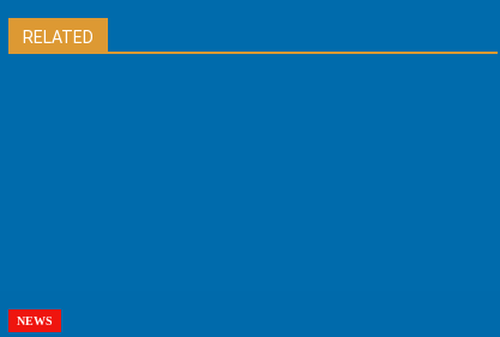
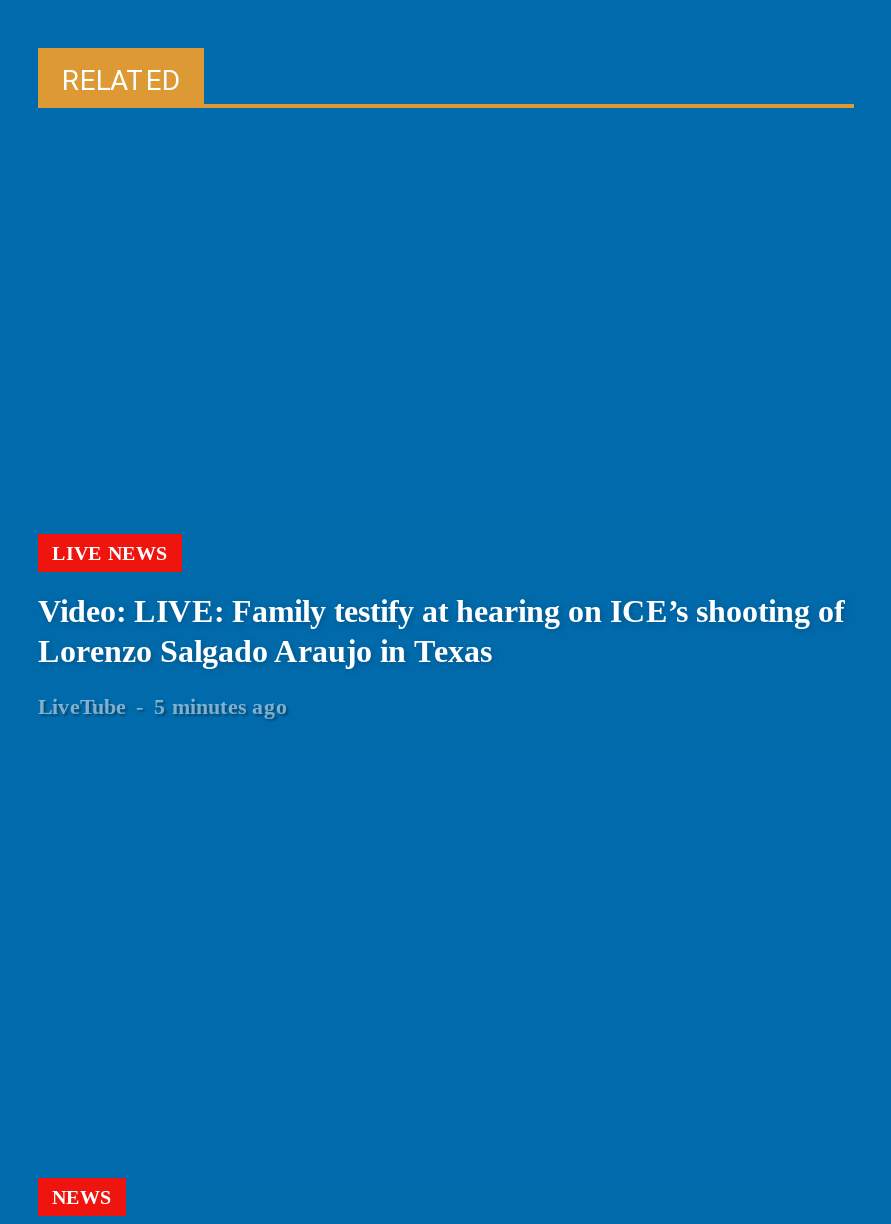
none -> [38,542,844,718] LIVE NEWS | Video: LIVE: Family testify at hearing on ICE’s shooting of | Lorenzo Salgado Araujo in Texas | LiveTube - 5 minutes ago

